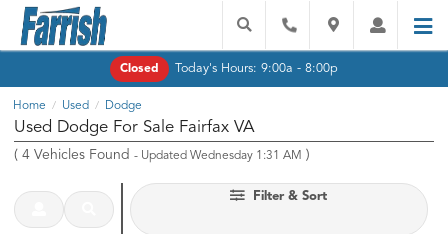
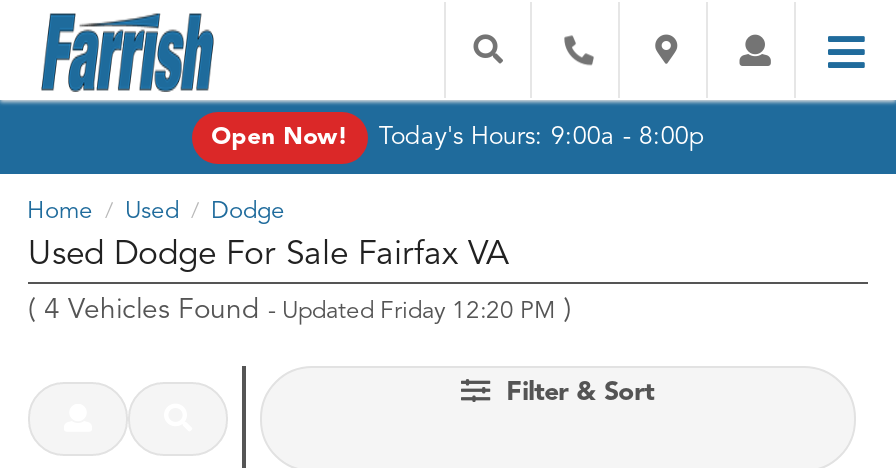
[120,63,159,75] Closed -> [211,125,347,149] Open Now!
[14,148,310,162] (4 Vehicles Found - Updated Wednesday 1:31 AM) -> [28,297,572,325] (4 Vehicles Found - Updated Friday 12:20 PM)

